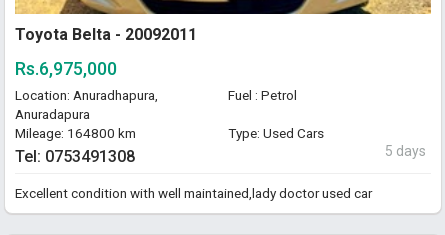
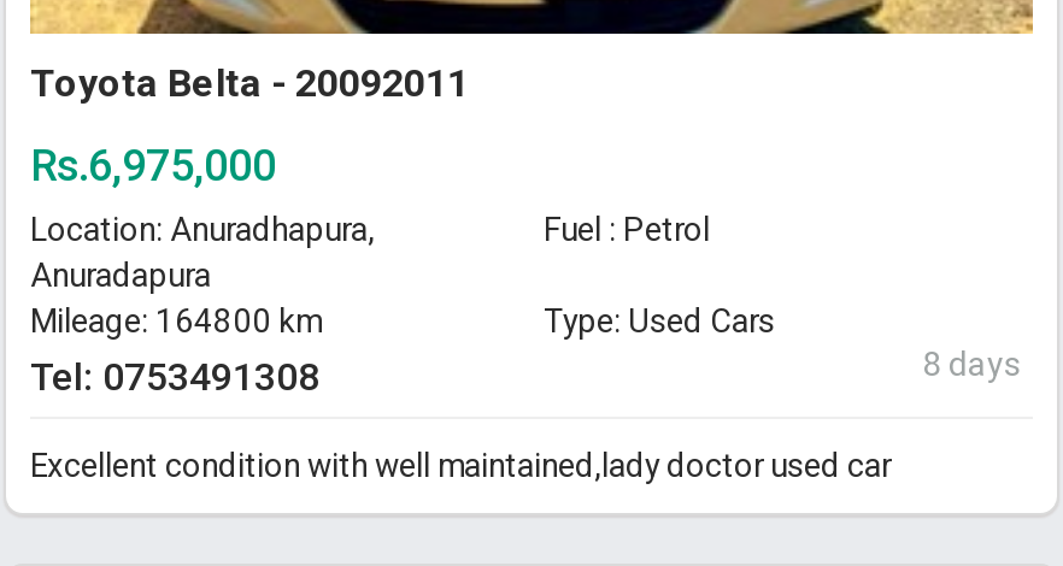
[385,143,426,159] 5 days -> [922,345,1021,384] 8 days

